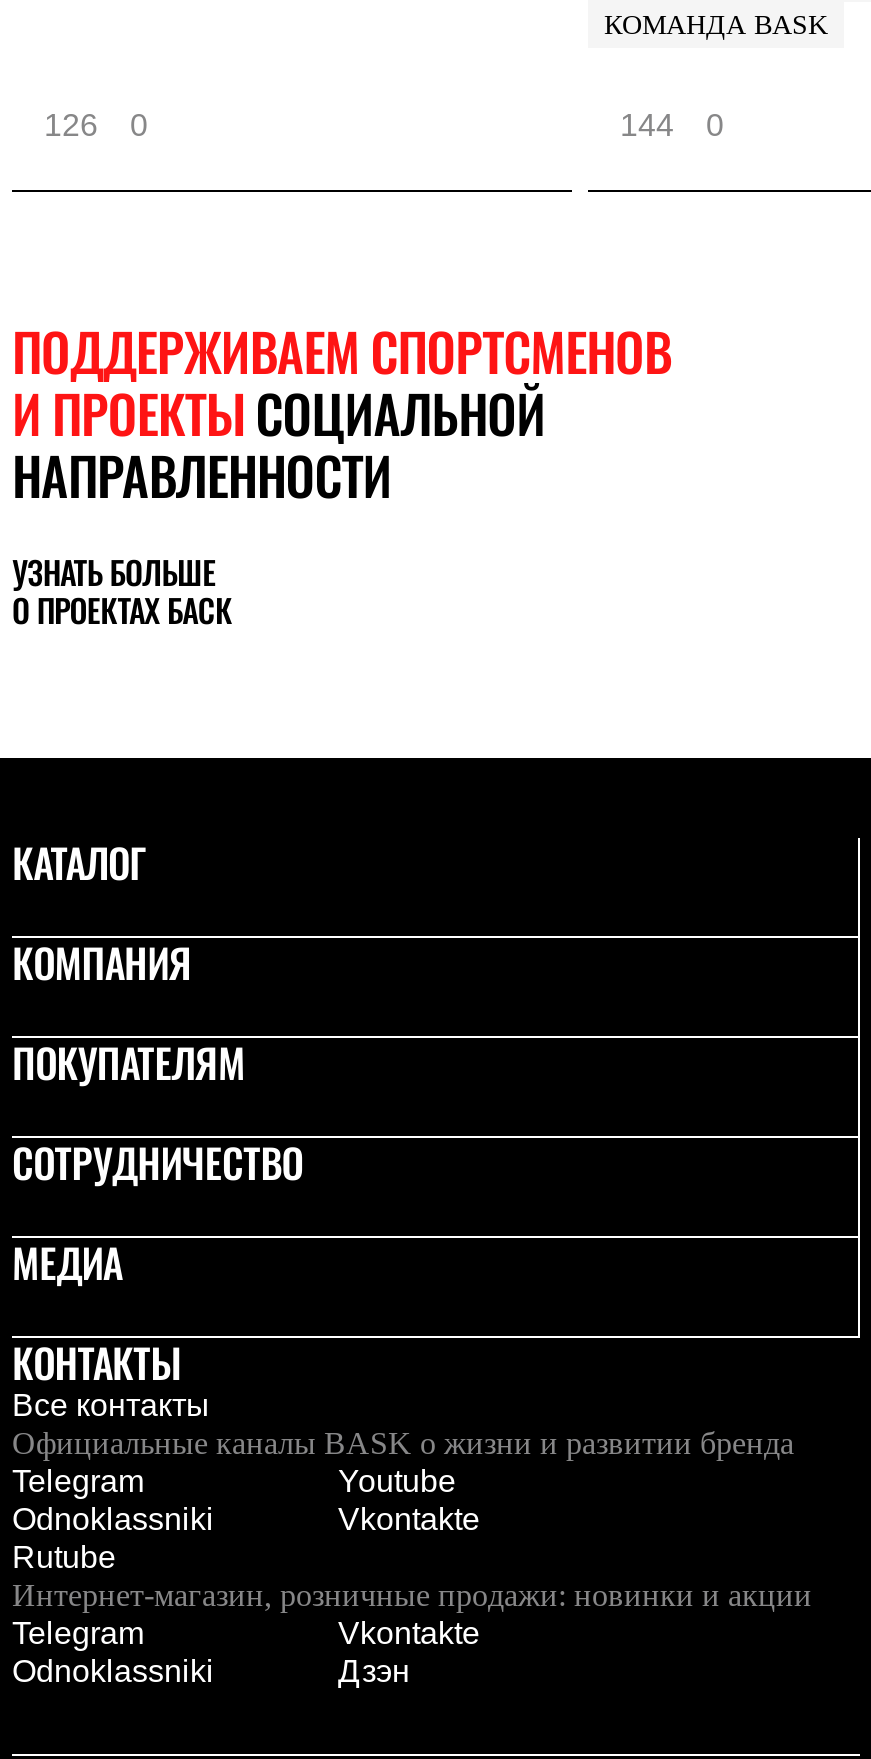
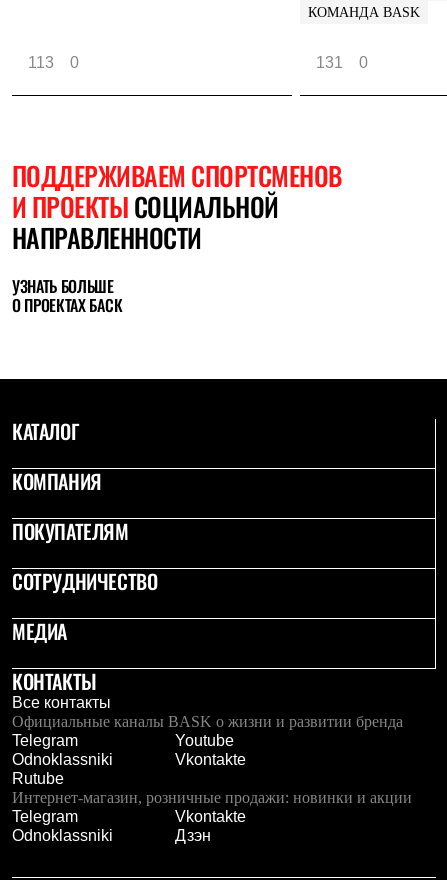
[44,108,148,142] 126 0 -> [28,54,79,71] 113 0
[620,108,724,142] 144 0 -> [316,54,368,71] 131 0

